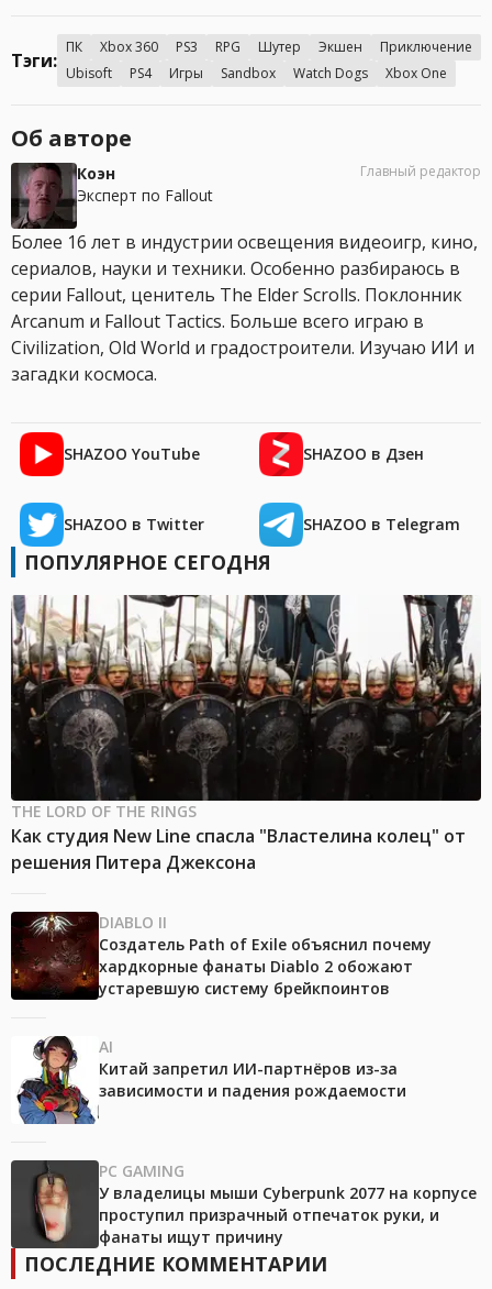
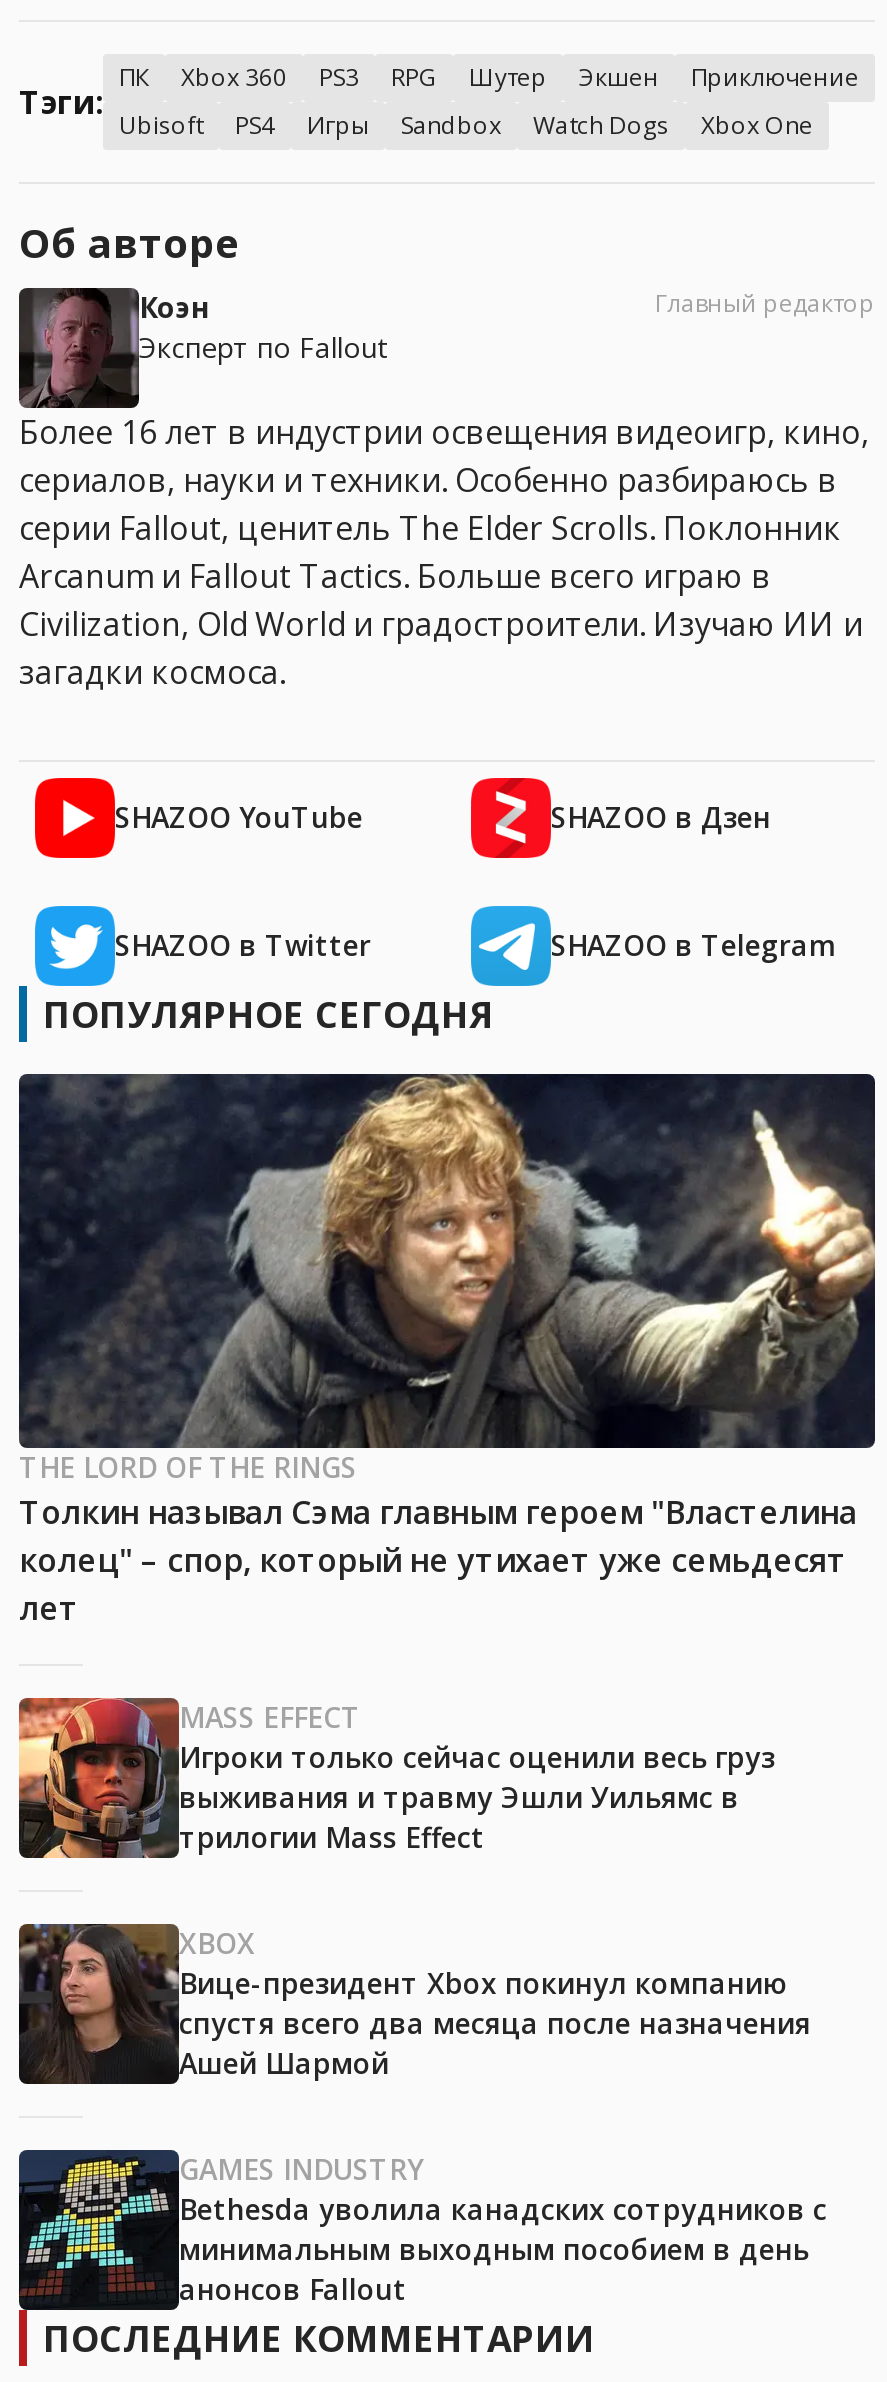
[11,594,482,875] [image] | Как студия New Line спасла "Властелина колец" от | решения Питера Джексона -> [17,1072,877,1631] [image] | Толкин называл Сэма главным героем "Властелина | колец" – спор, который не утихает уже семьдесят | лет
[10,911,432,1001] [image] | DIABLO II | Создатель Path of Exile объяснил почему | хардкорные фанаты Diablo 2 обожают | устаревшую систему брейкпоинтов -> [17,1696,775,1860] [image] | MASS EFFECT | Игроки только сейчас оценили весь груз | выживания и травму Эшли Уильямс в | трилогии Mass Effect
[11,1036,406,1125] [image] | AI | Китай запретил ИИ-партнёров из-за | зависимости и падения рождаемости -> [17,1922,811,2086] [image] | XBOX | Вице-президент Xbox покинул компанию | спустя всего два месяца после назначения | Ашей Шармой
[11,1161,477,1248] [image] | PC GAMING | У владелицы мыши Cyberpunk 2077 на корпусе | проступил призрачный отпечаток руки, и | фанаты ищут причину -> [21,2151,827,2309] [image] | GAMES INDUSTRY | Bethesda уволила канадских сотрудников с | минимальным выходным пособием в день | анонсов Fallout

